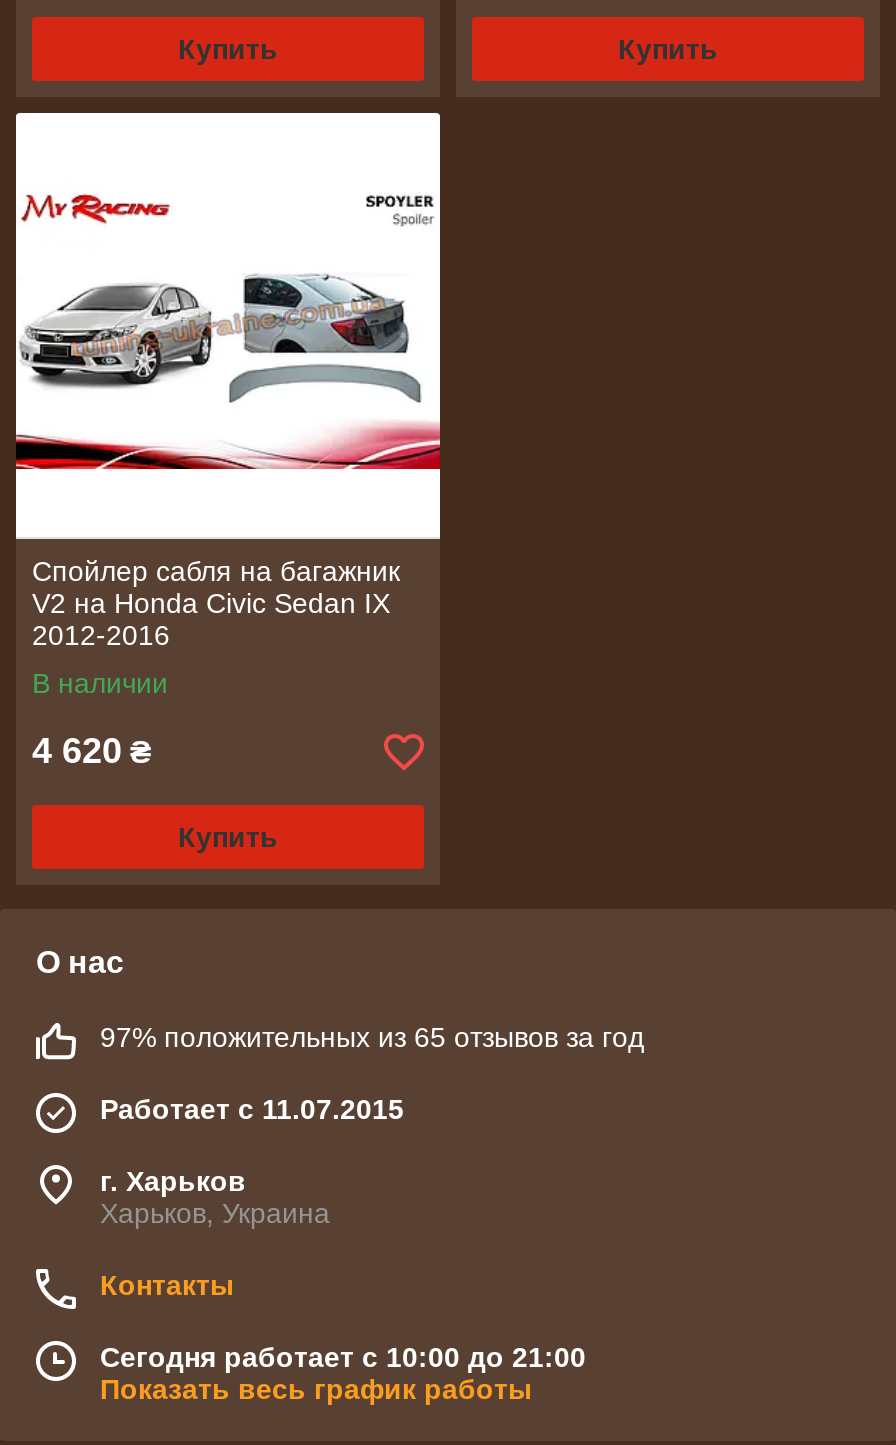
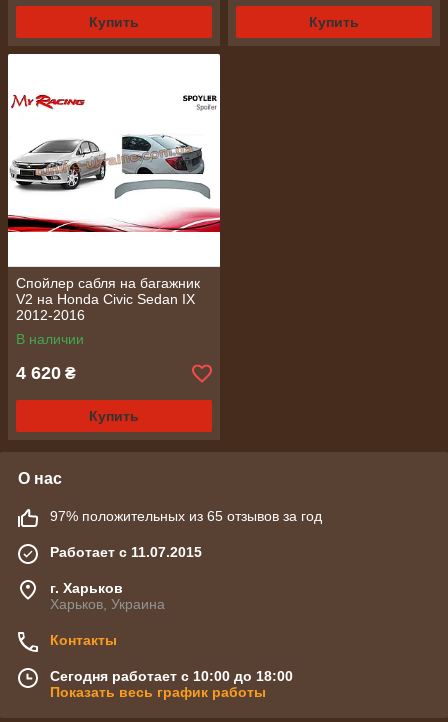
[100,1341,586,1373] Сегодня работает с 10:00 до 21:00 -> [50,668,293,684] Сегодня работает с 10:00 до 18:00

